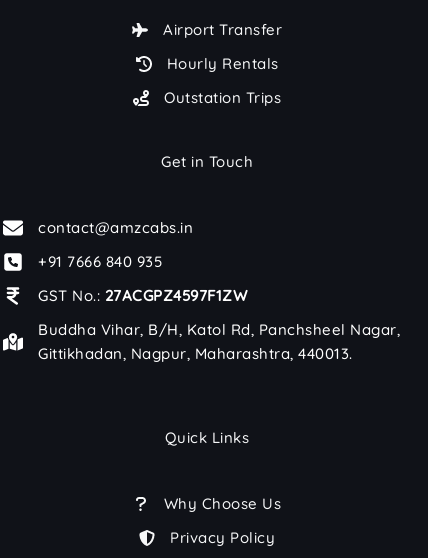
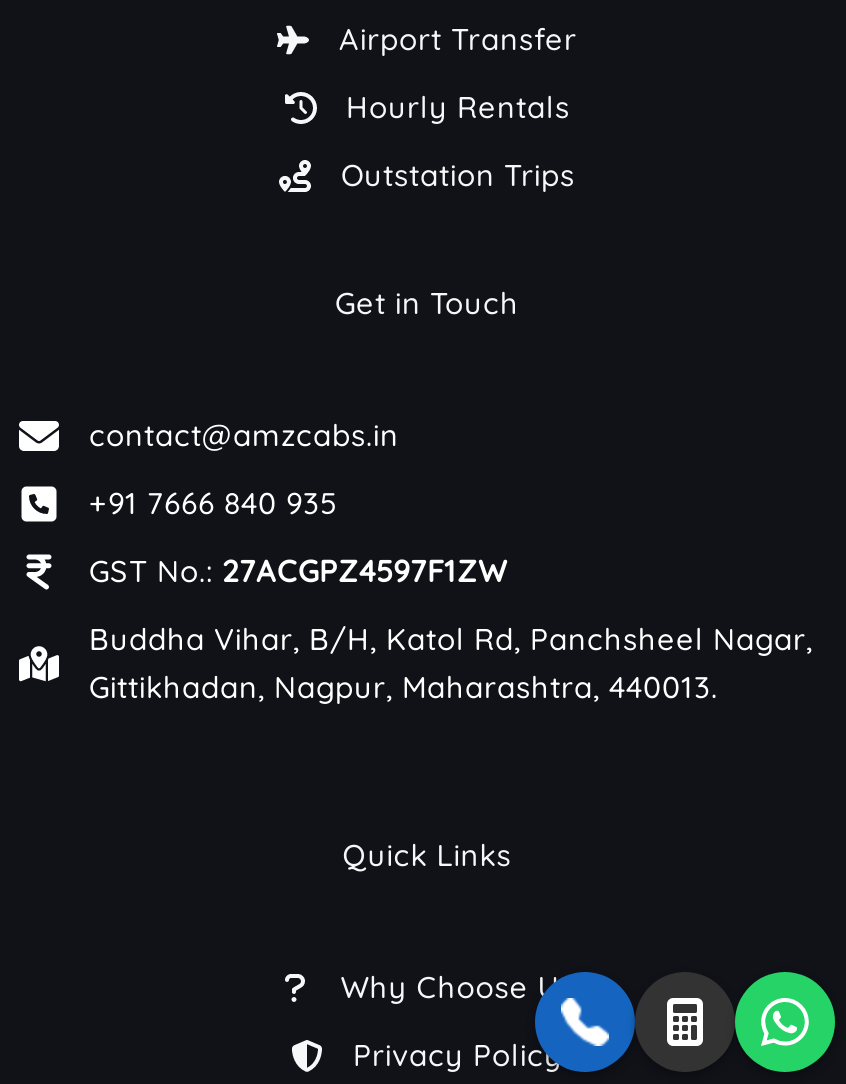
none -> [533,970,837,1074] [image]

